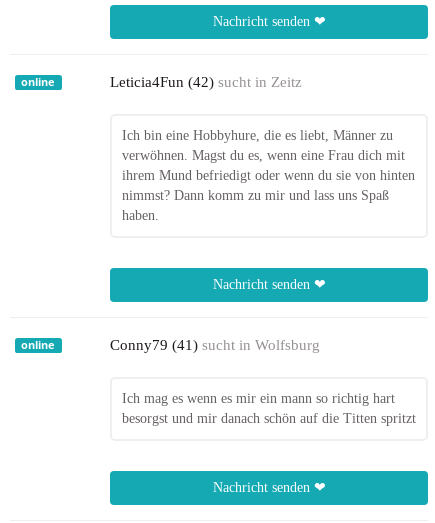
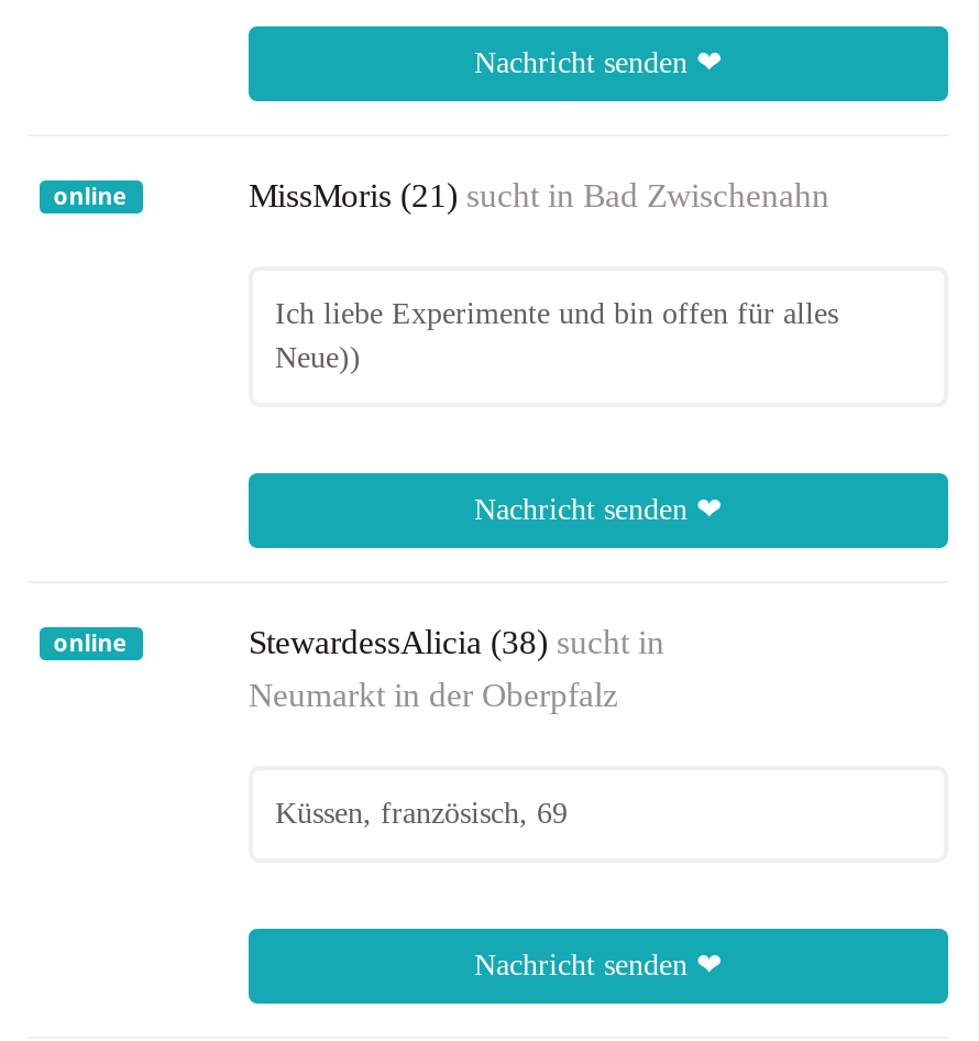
[110,73,302,90] Leticia4Fun (42) sucht in Zeitz -> [249,176,829,213] MissMoris (21) sucht in Bad Zwischenahn
[122,128,415,223] Ich bin eine Hobbyhure, die es liebt, Männer zu | verwöhnen. Magst du es, wenn eine Frau dich mit | ihrem Mund befriedigt oder wenn du sie von hinten | nimmst? Dann komm zu mir und lass uns Spaß | haben. -> [275,297,838,374] Ich liebe Experimente und bin offen für alles | Neue))
[110,336,320,353] Conny79 (41) sucht in Wolfsburg -> [249,623,664,713] StewardessAlicia (38) sucht in | Neumarkt in der Oberpfalz
[122,391,416,426] Ich mag es wenn es mir ein mann so richtig hart | besorgst und mir danach schön auf die Titten spritzt -> [275,797,568,830] Küssen, französisch, 69

